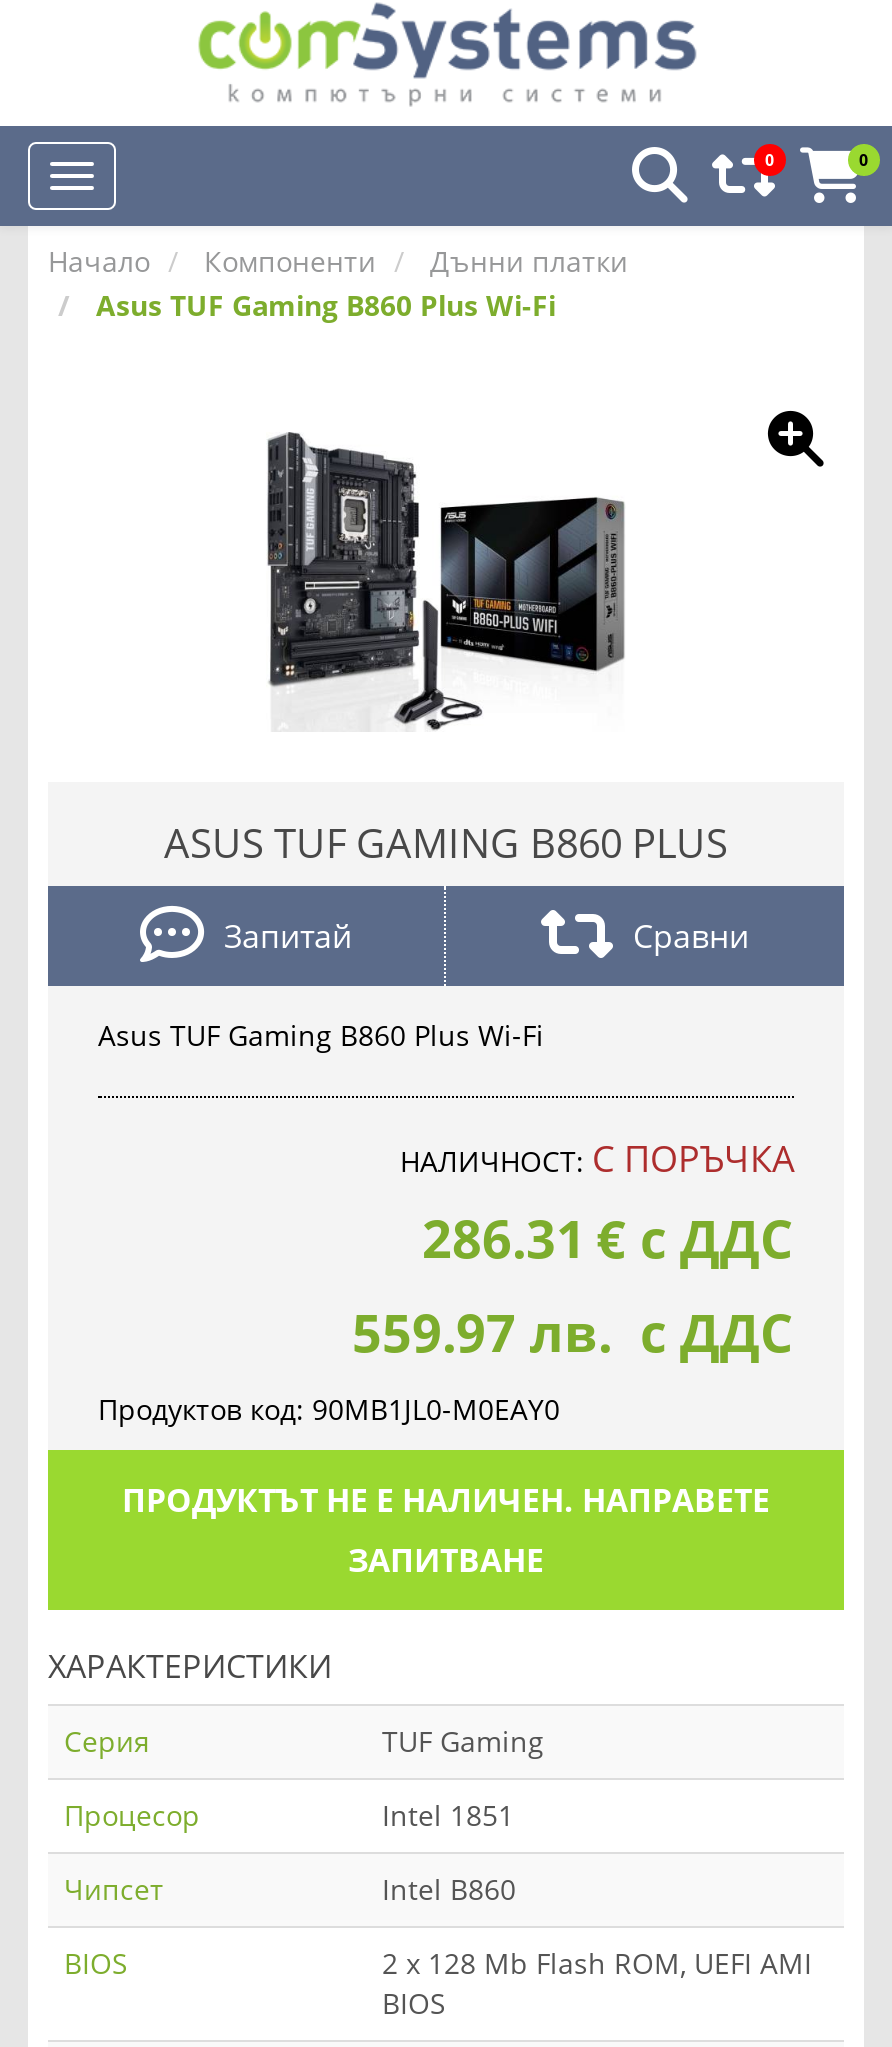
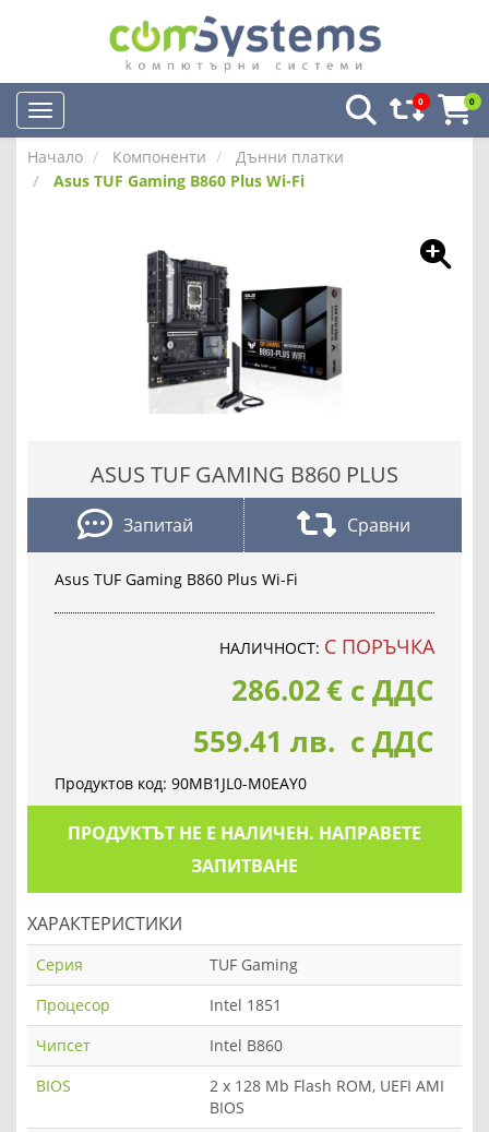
[422,1202,794,1274] 286.31 €с ДДС -> [231,670,434,710] 286.02 €с ДДС
[352,1296,794,1368] 559.97 лв. с ДДС -> [193,722,434,761] 559.41 лв. с ДДС

